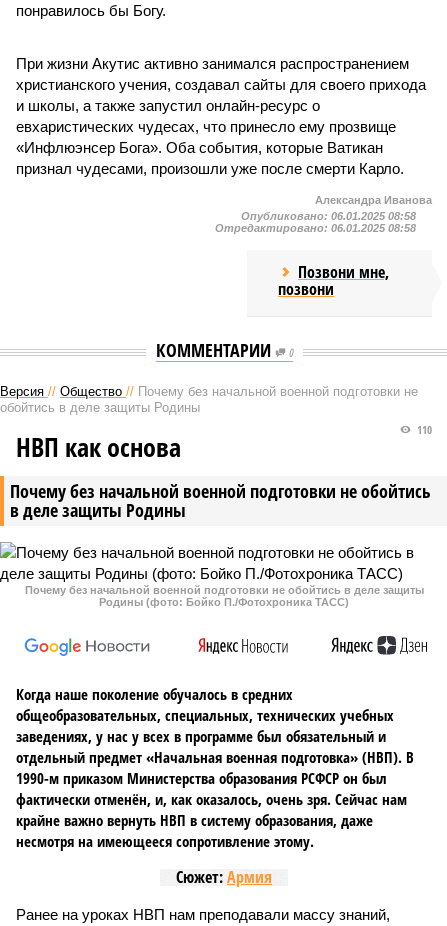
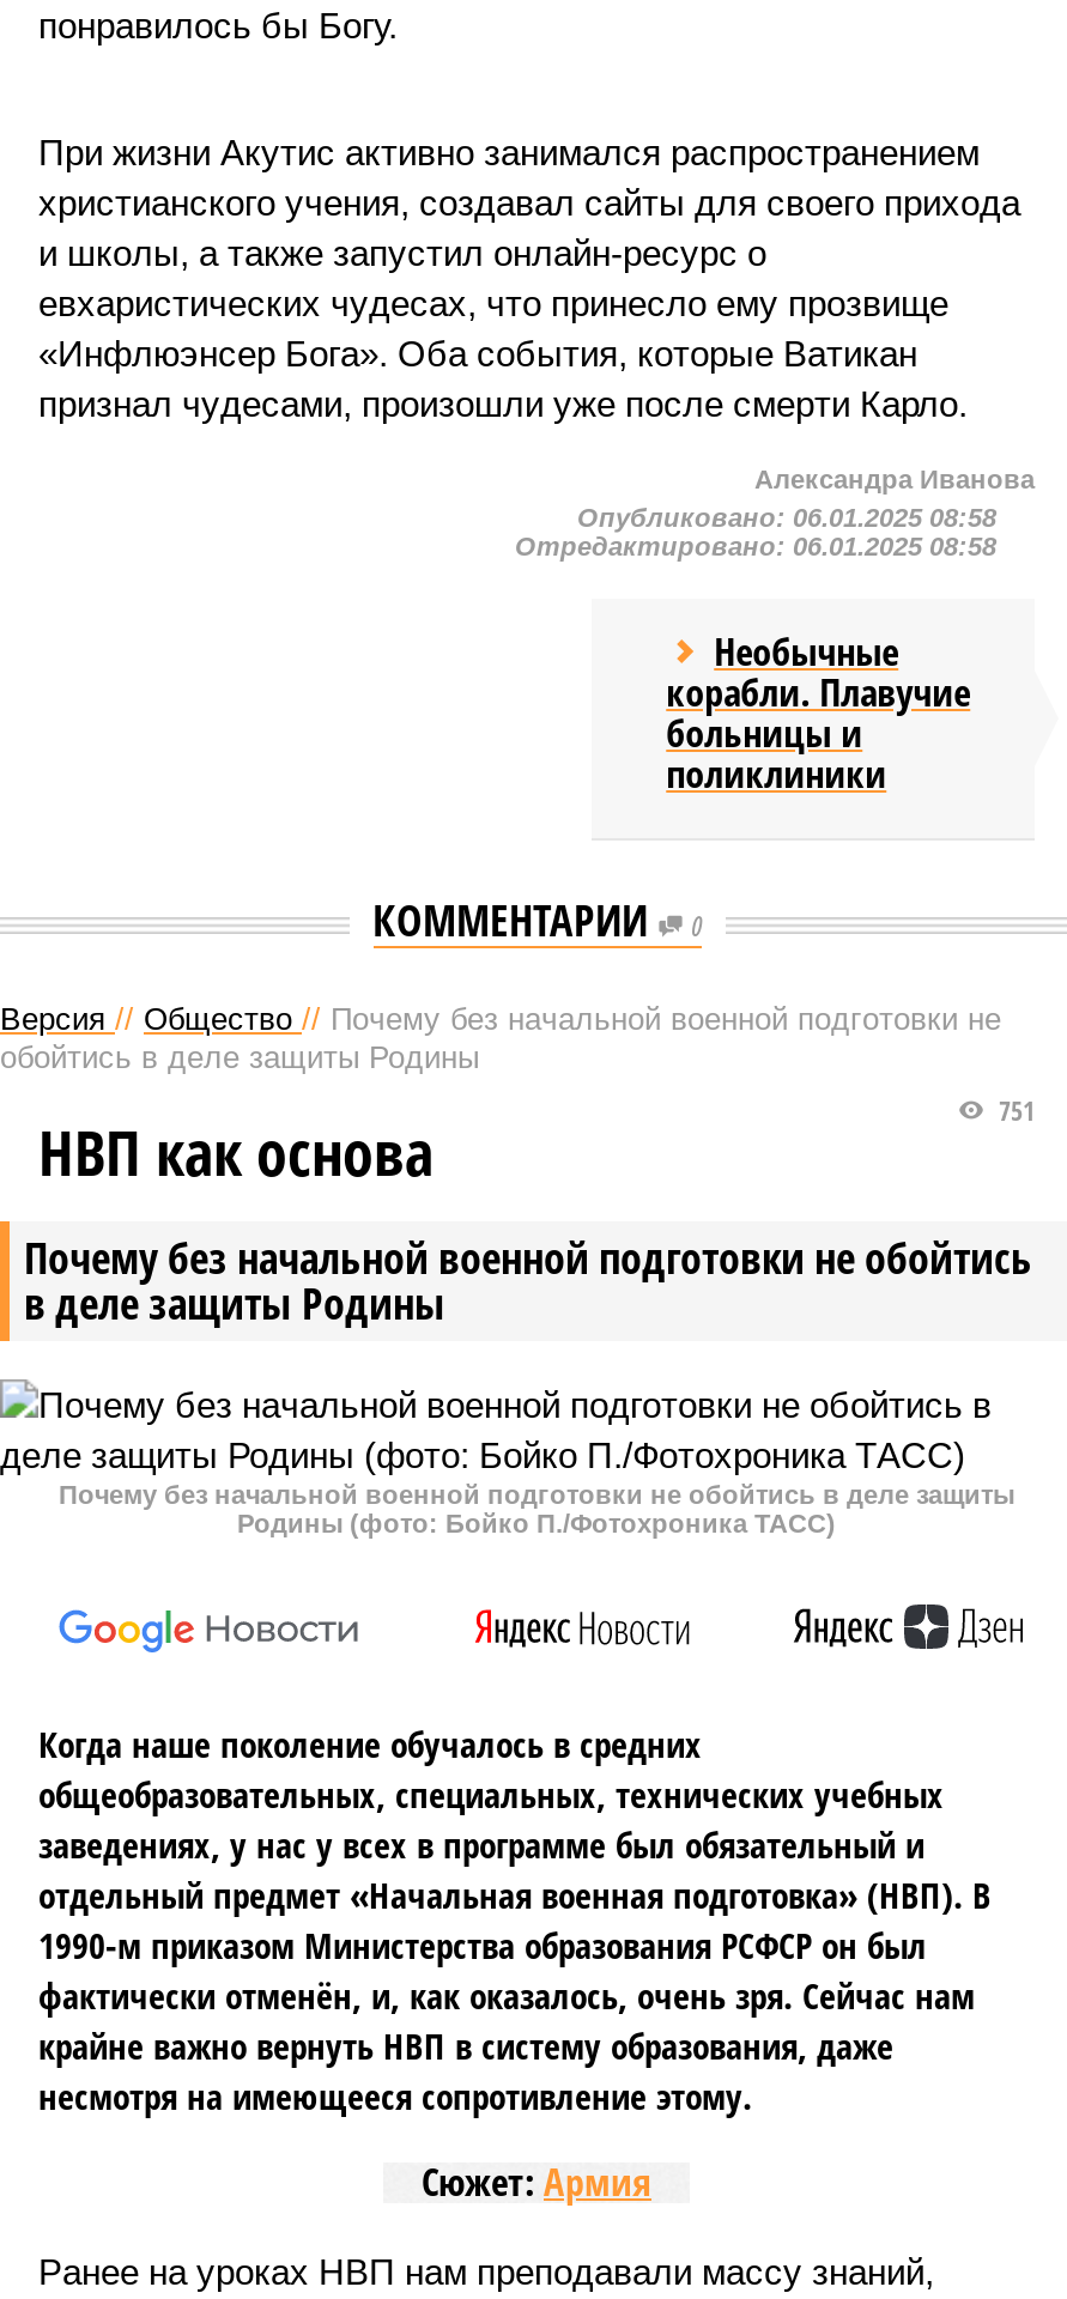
[278,261,389,300] Позвони мне, | позвони -> [666,625,970,800] Необычные | корабли. Плавучие | больницы и | поликлиники
[414,422,432,437] 110 -> [992,1092,1035,1128] 751

